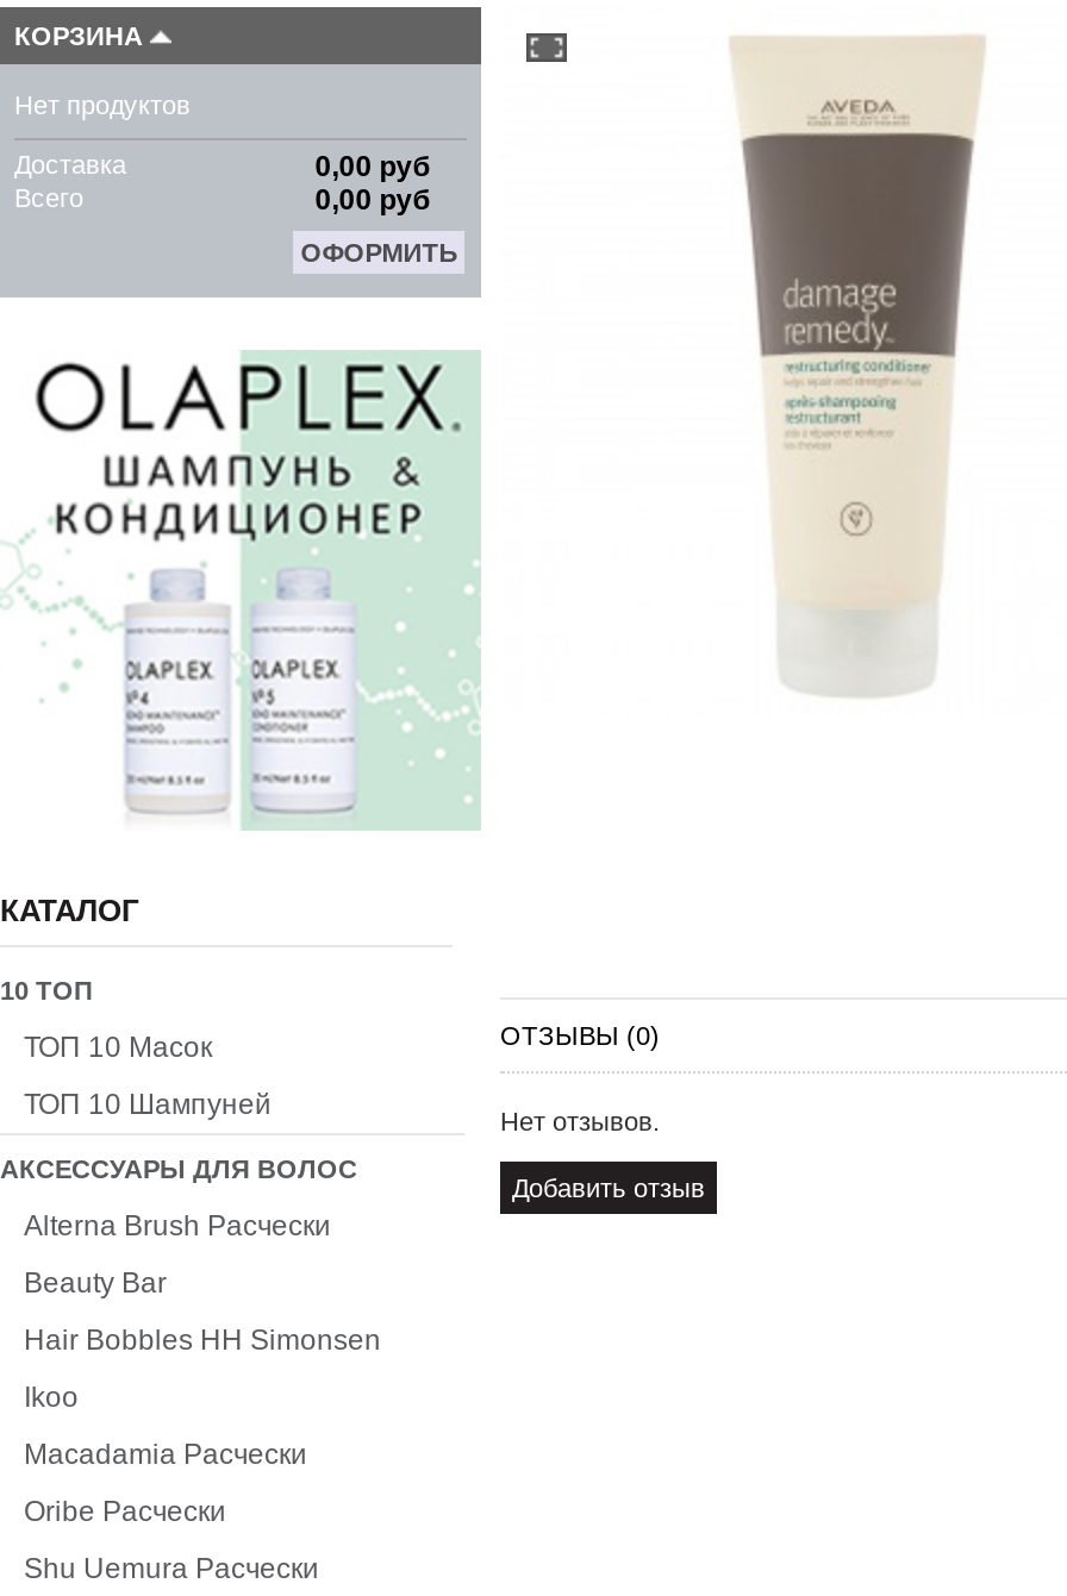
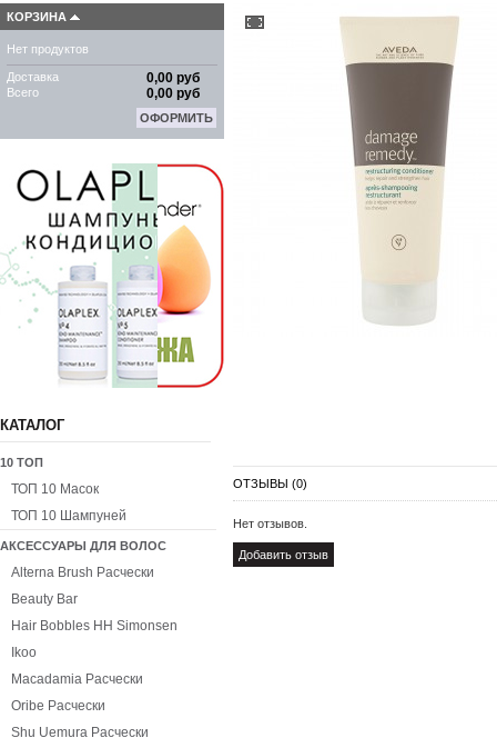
[336,350,481,831] [image] -> [156,163,225,389] [image]

